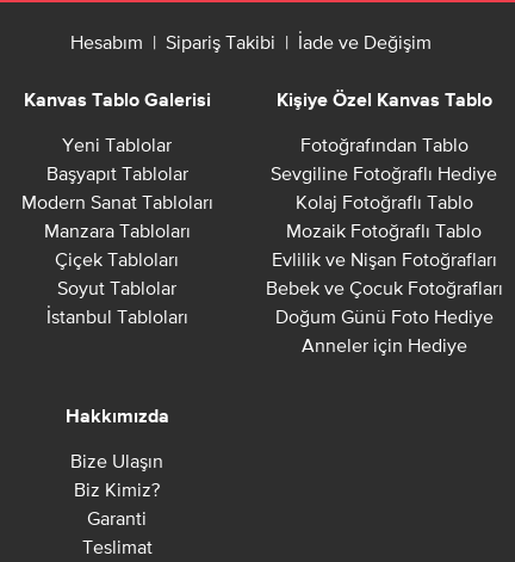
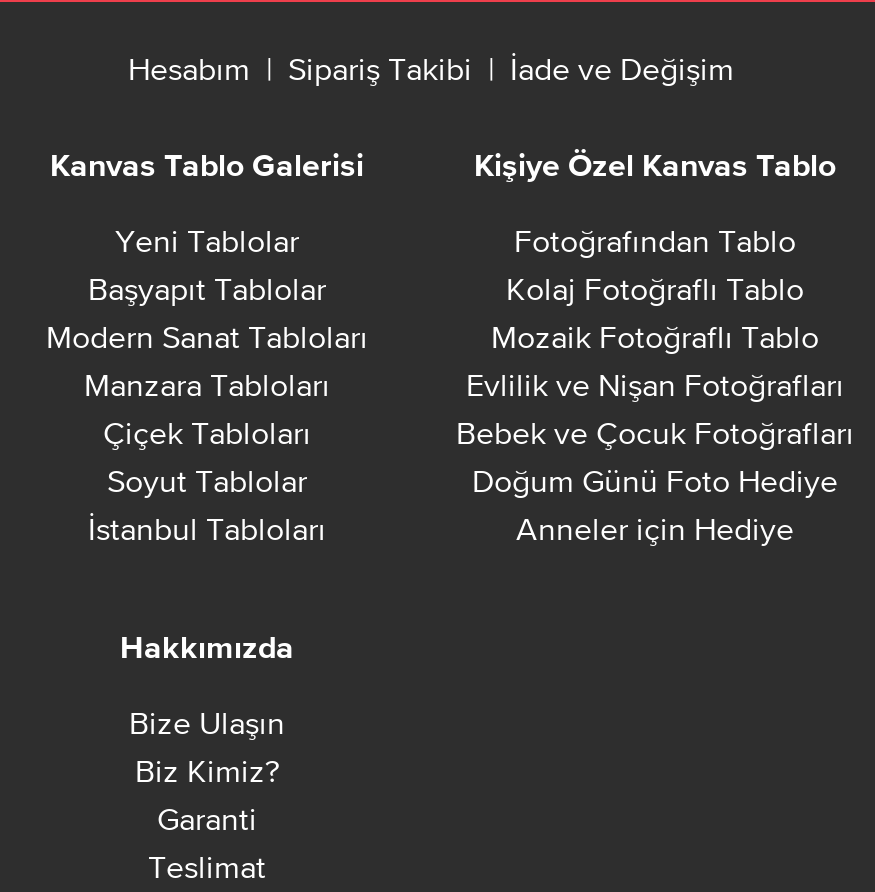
[271,162,497,184] Sevgiline Fotoğraflı Hediye -> none

